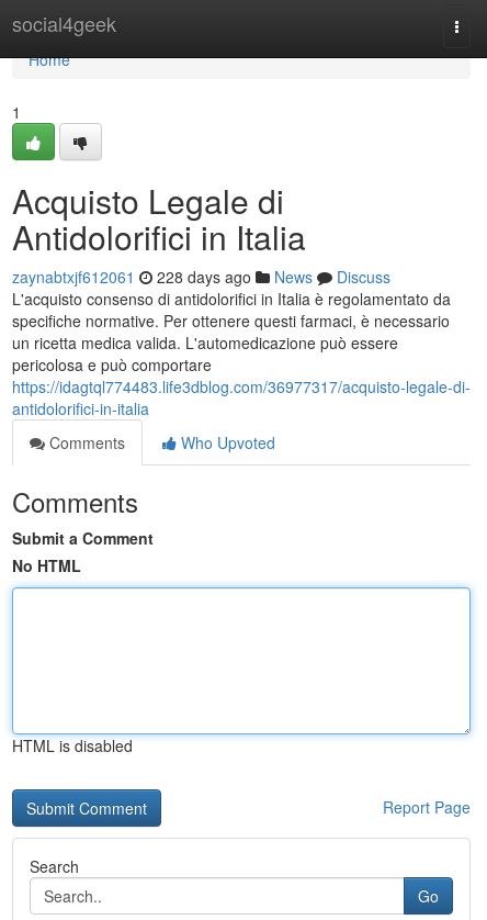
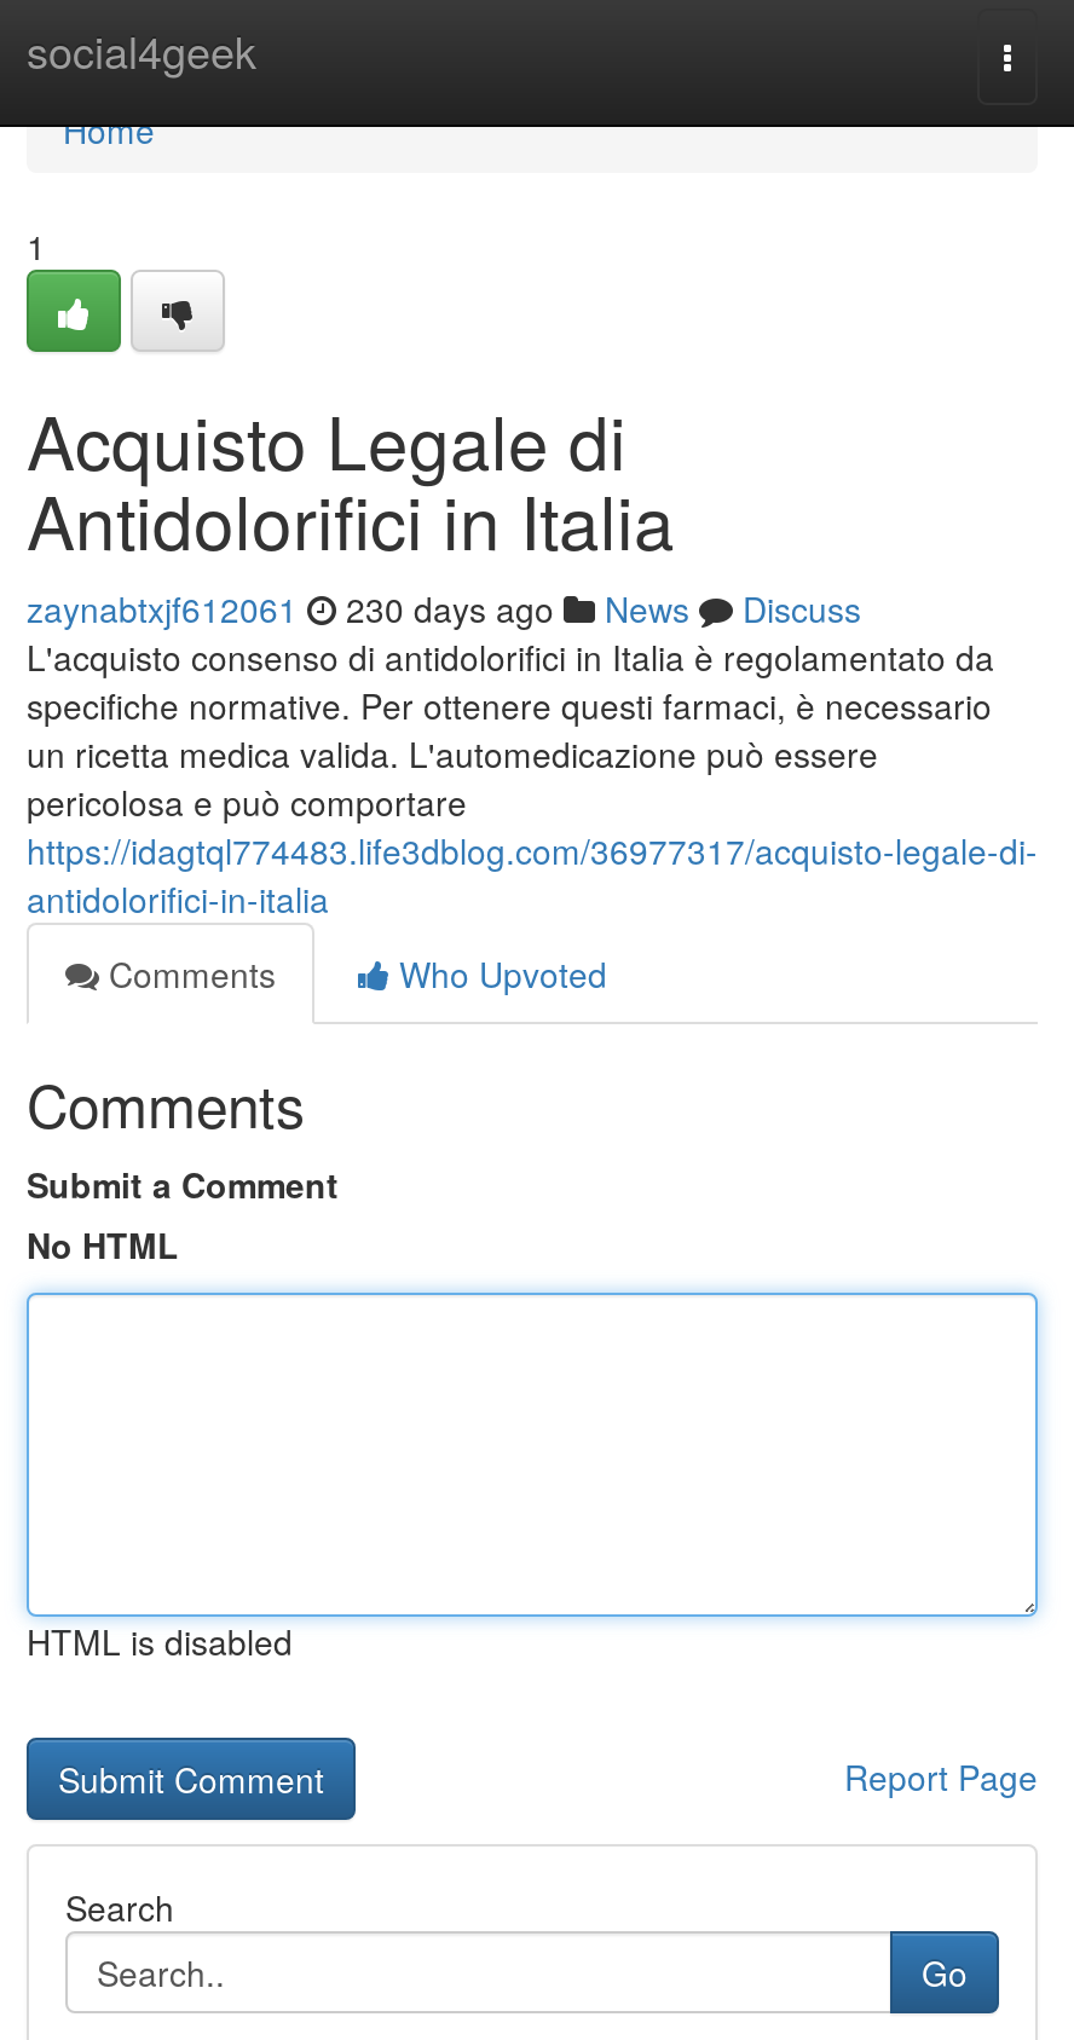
[12,266,390,288] zaynabtxjf612061 228 days ago News Discuss -> [27,584,861,632] zaynabtxjf612061 230 days ago News Discuss

